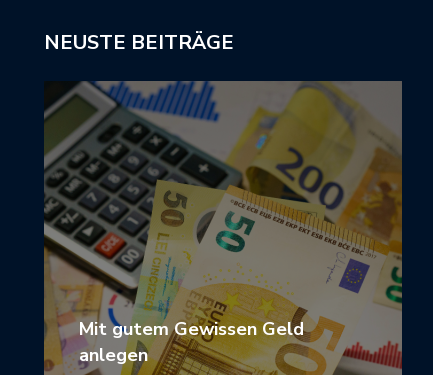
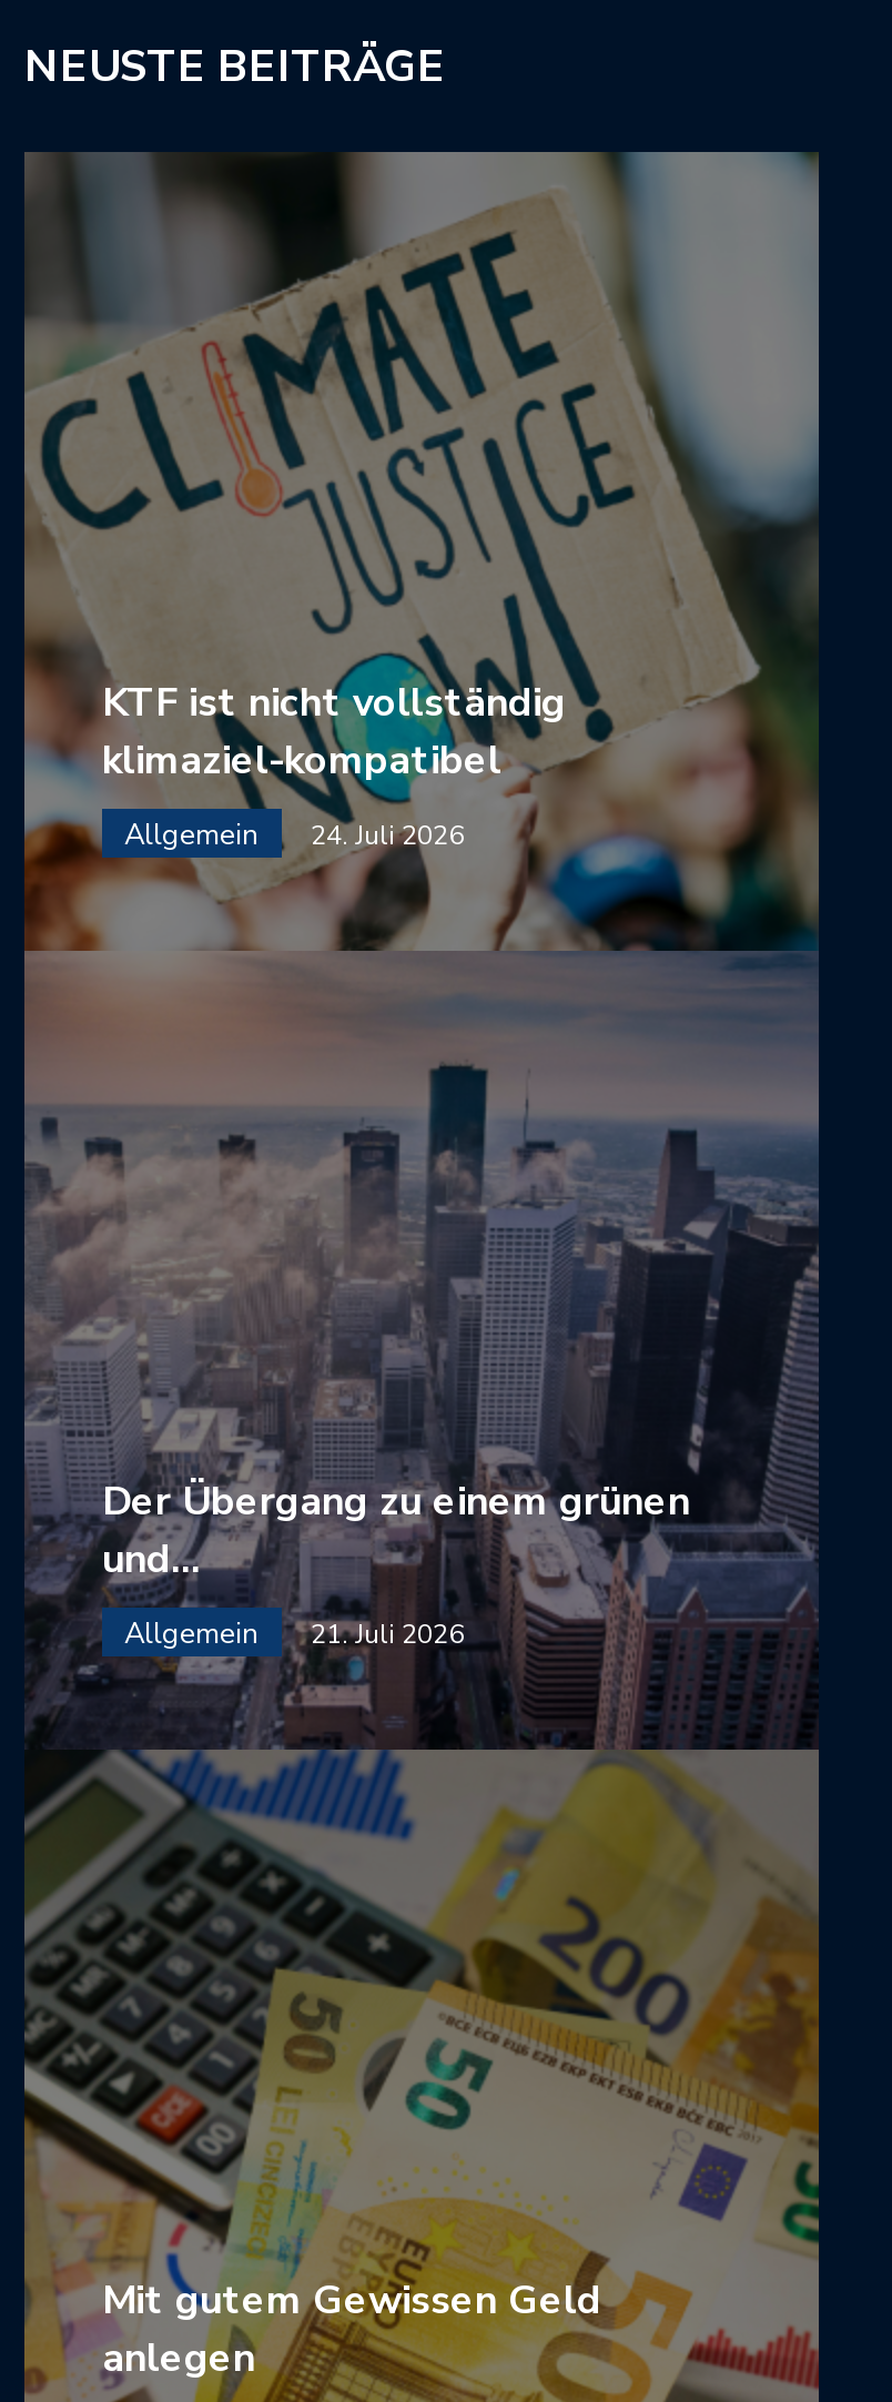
none -> [22,152,821,1750] [image] | KTF ist nicht vollständig | klimaziel-kompatibel | Allgemein | 24. Juli 2026
none -> [102,1475,690,1654] Der Übergang zu einem grünen | und… | Allgemein | 21. Juli 2026

